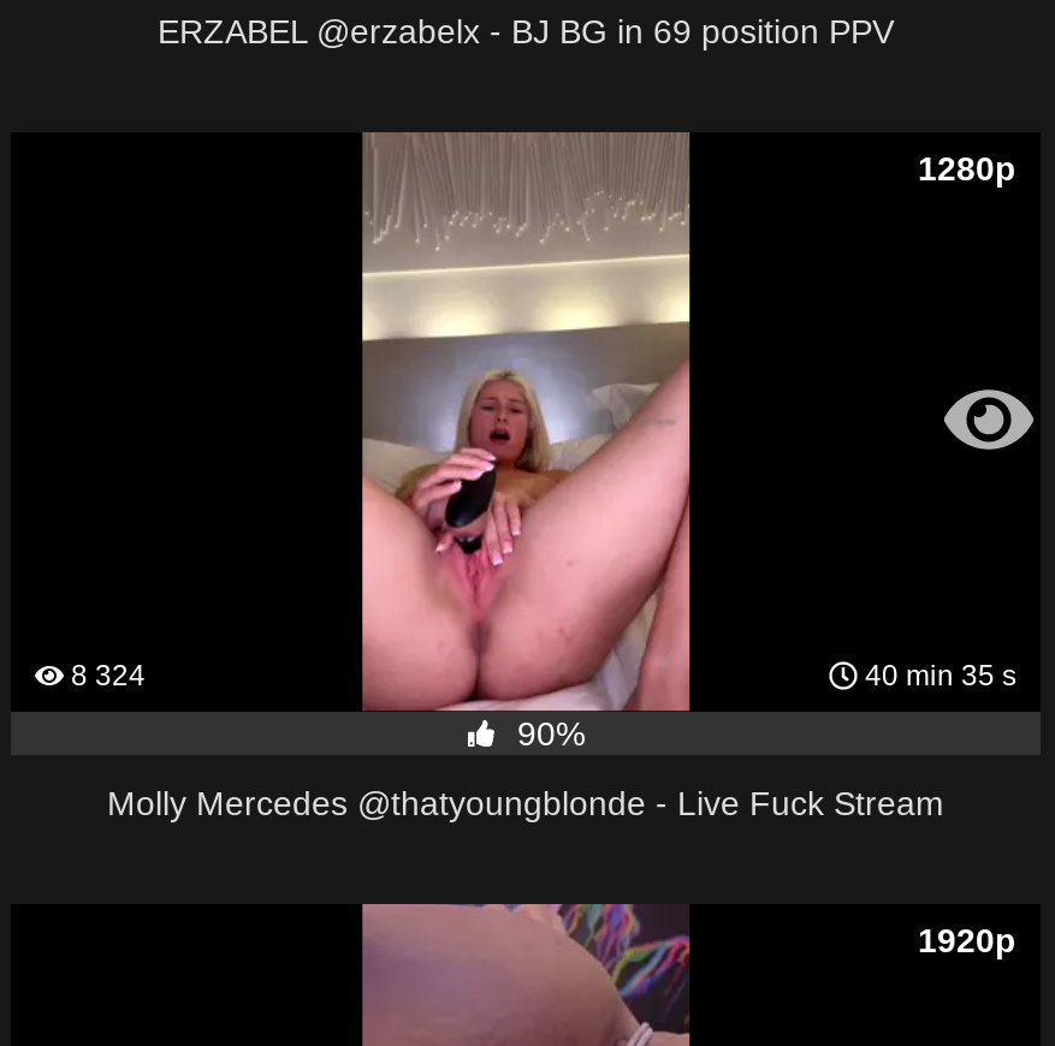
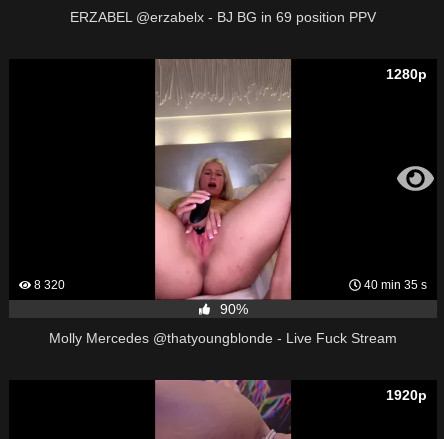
[64,659,146,693] 8 324 -> [31,278,65,292] 8 320

